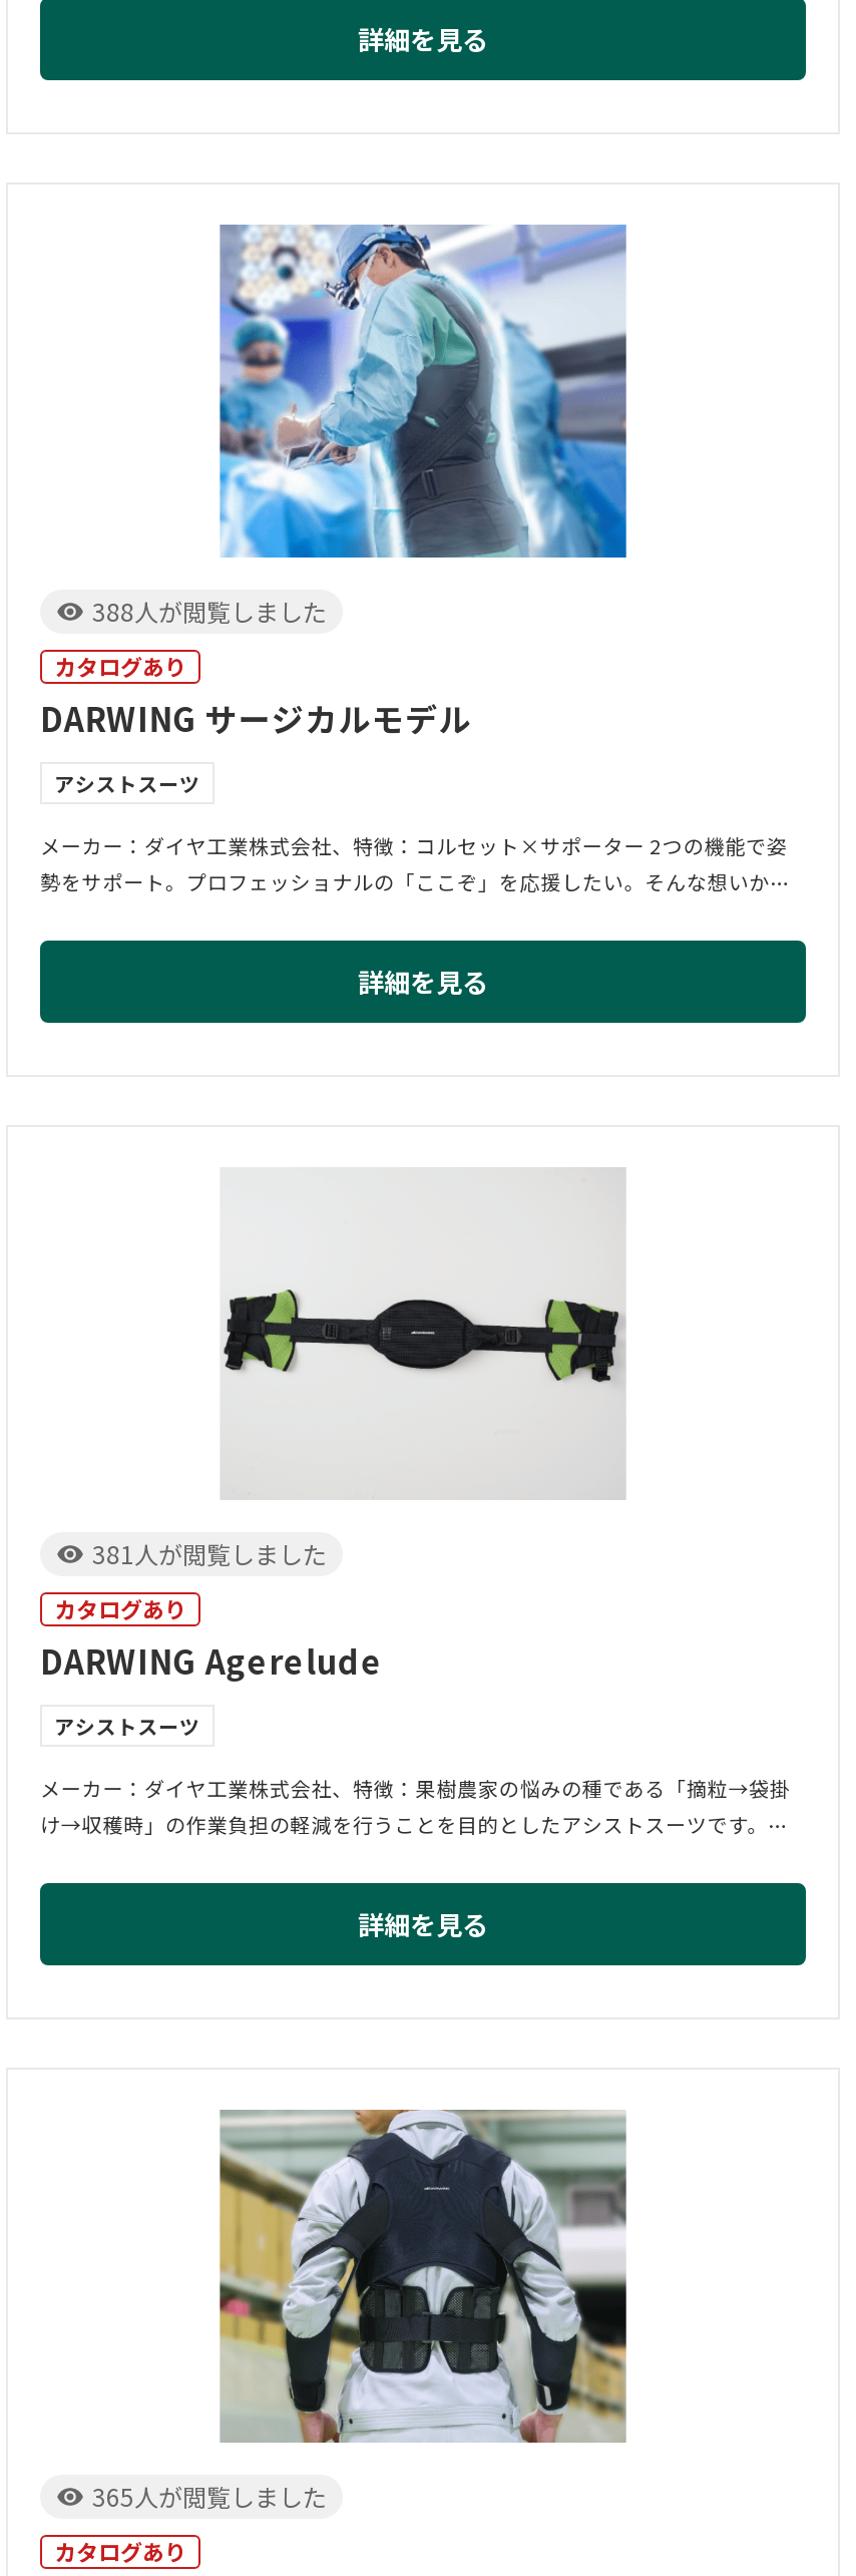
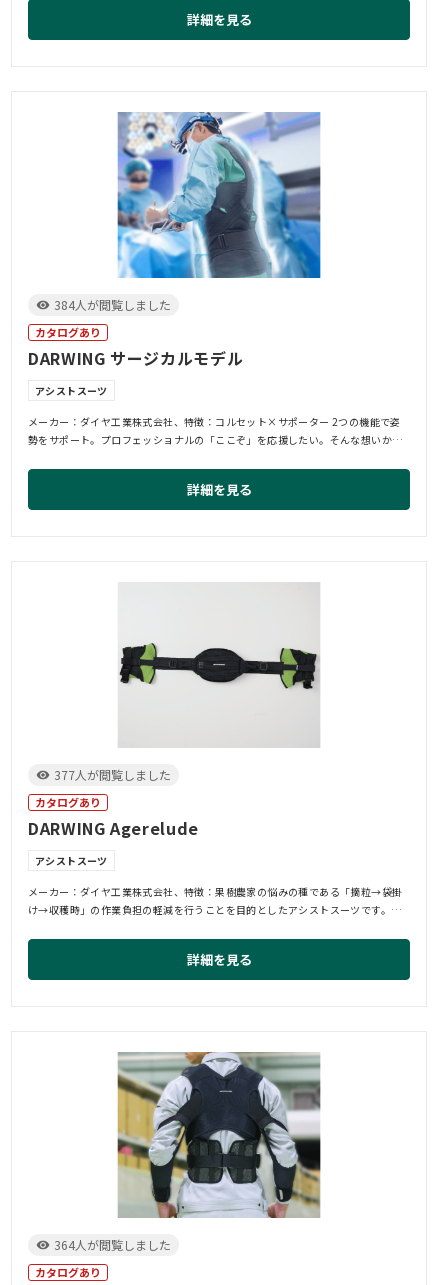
[92,594,327,628] 388人が閲覧しました -> [54,296,171,313] 384人が閲覧しました
[92,1537,327,1571] 381人が閲覧しました -> [54,766,171,783] 377人が閲覧しました
[92,2479,327,2513] 365人が閲覧しました -> [54,1236,171,1253] 364人が閲覧しました

